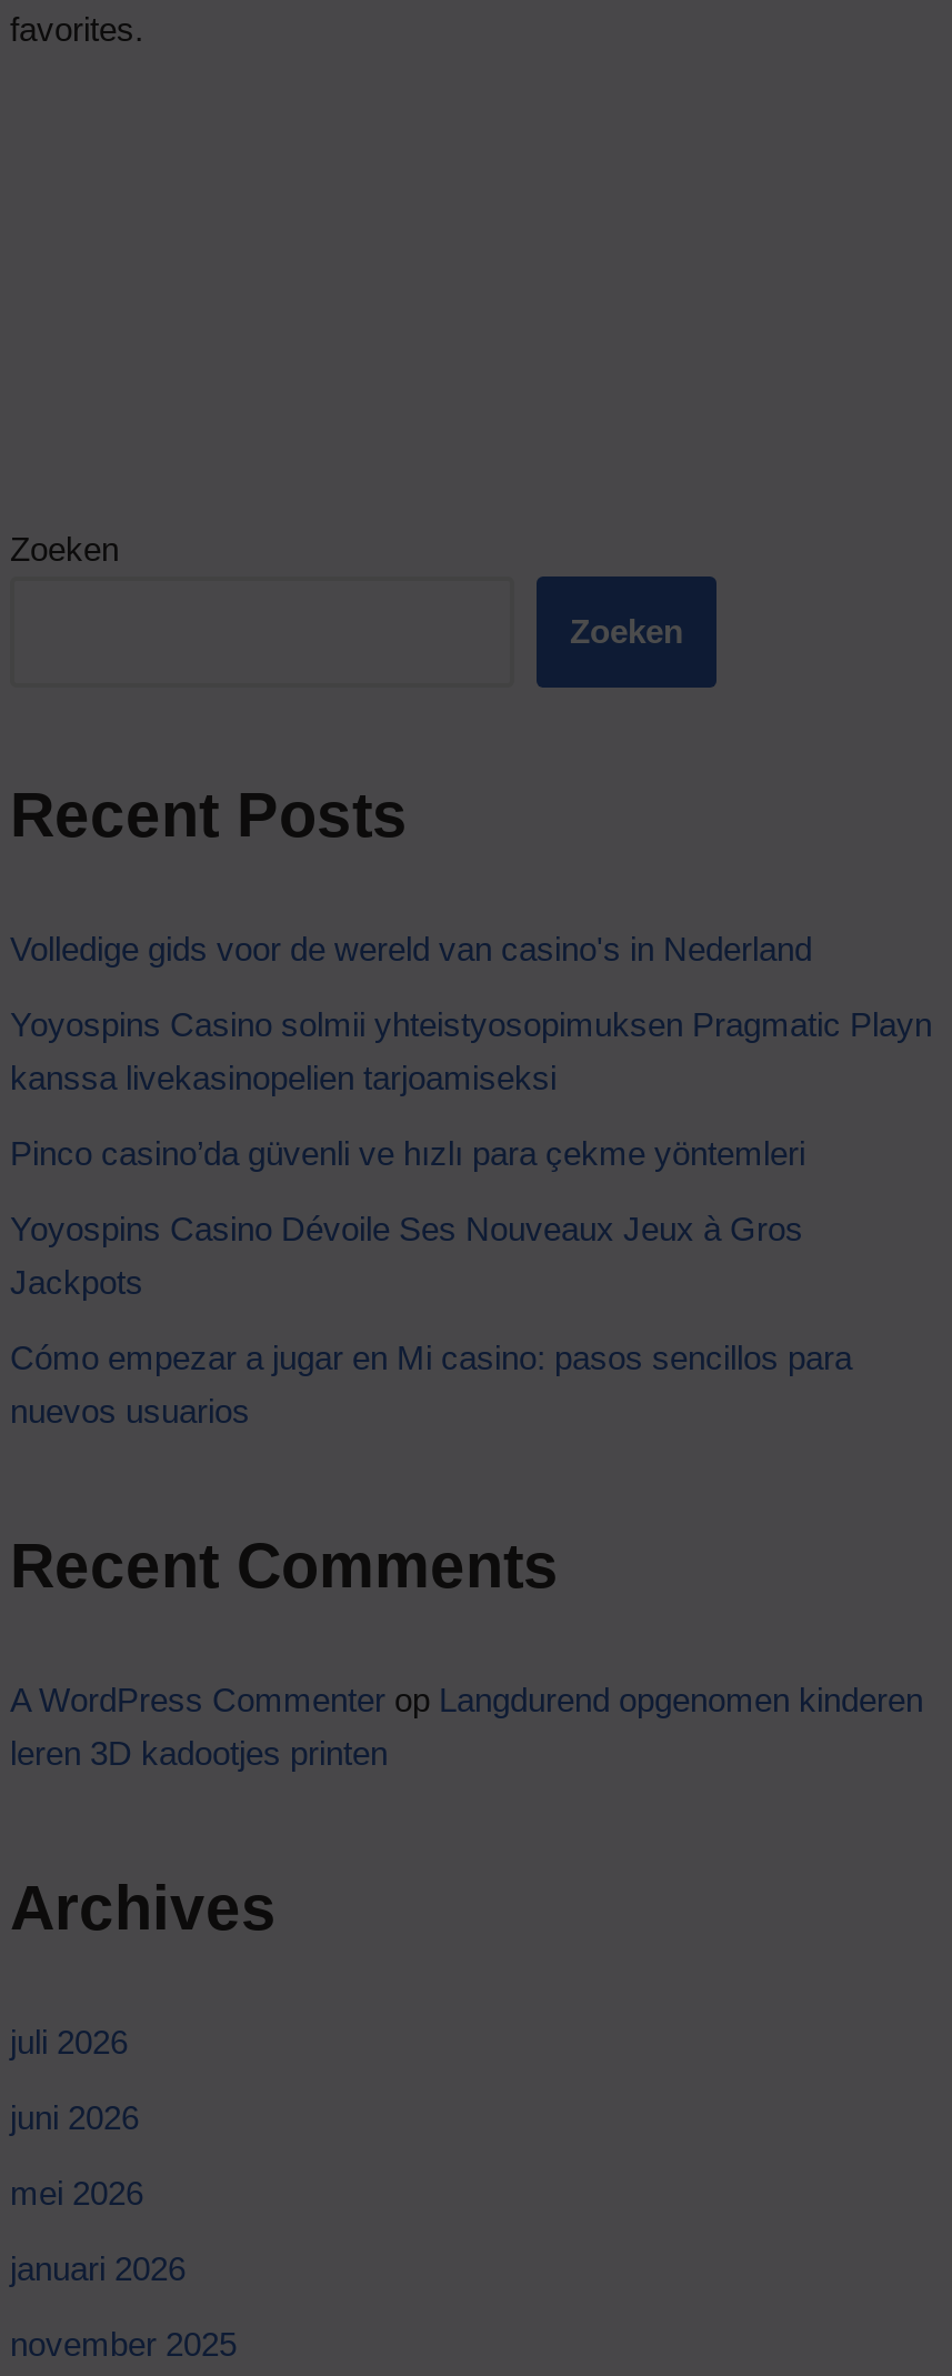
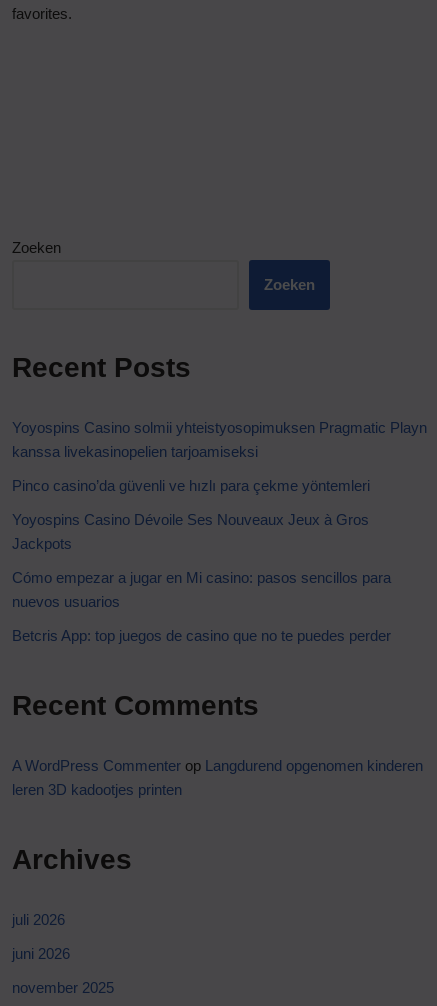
[10,929,812,967] Volledige gids voor de wereld van casino's in Nederland -> none
none -> [12,627,391,644] Betcris App: top juegos de casino que no te puedes perder
[10,2173,186,2286] mei 2026 | januari 2026 -> none

